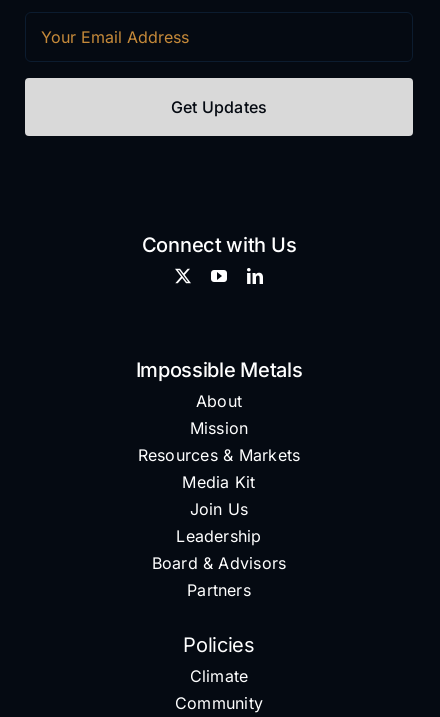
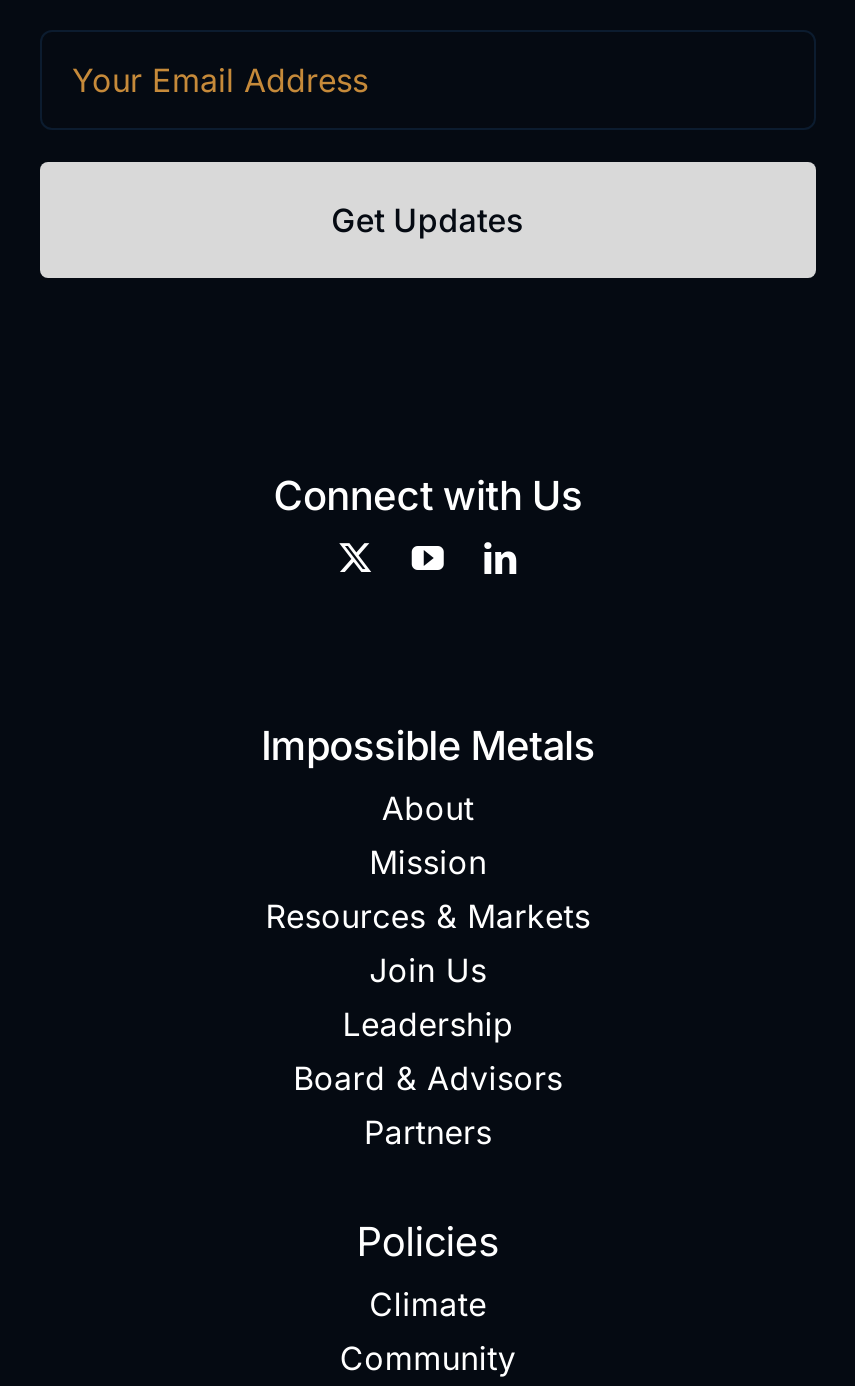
[182,472,256,492] Media Kit -> none

